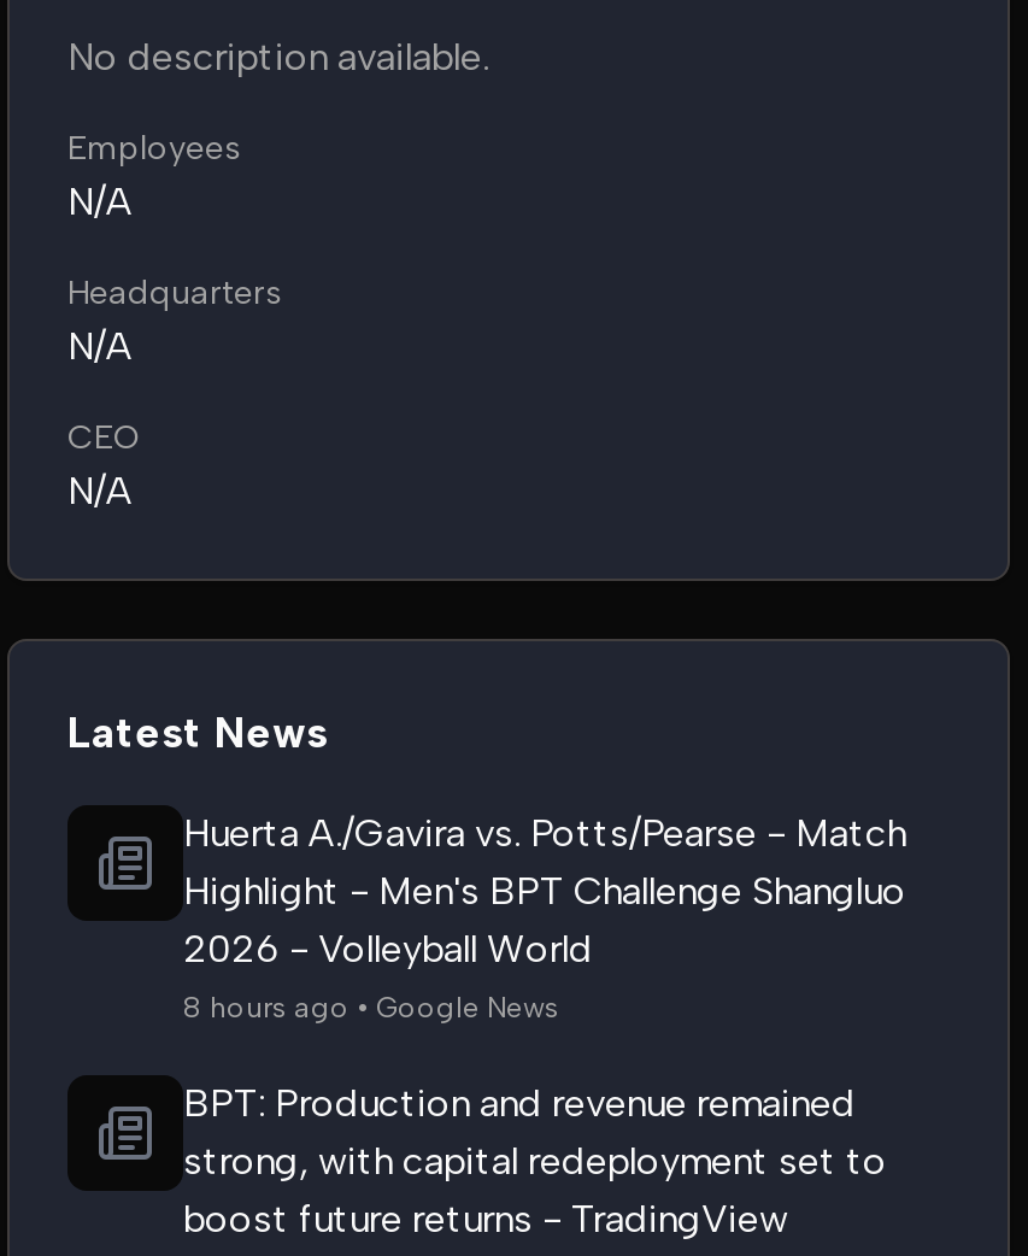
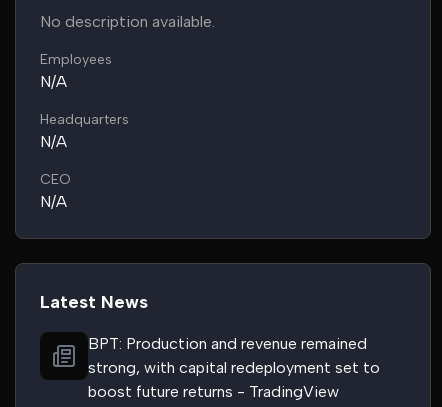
[183,810,906,1025] Huerta A./Gavira vs. Potts/Pearse - Match | Highlight - Men's BPT Challenge Shangluo | 2026 - Volleyball World | 8 hours ago • Google News -> none

